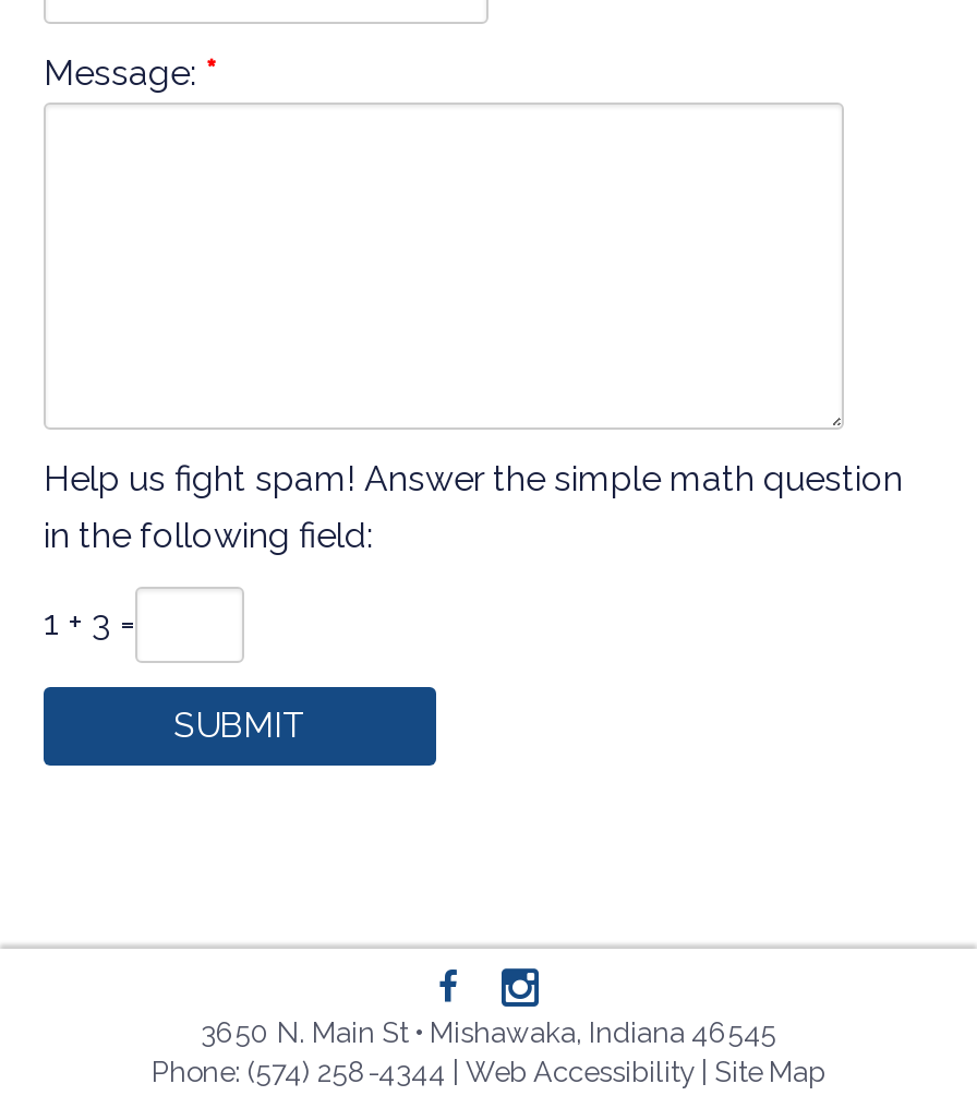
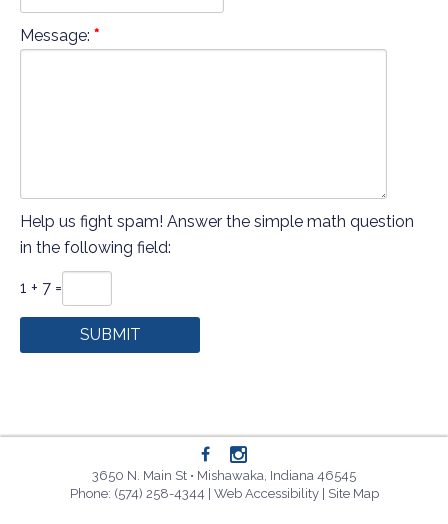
[44,602,135,643] 1 + 3 = -> [20,278,62,297] 1 + 7 =

